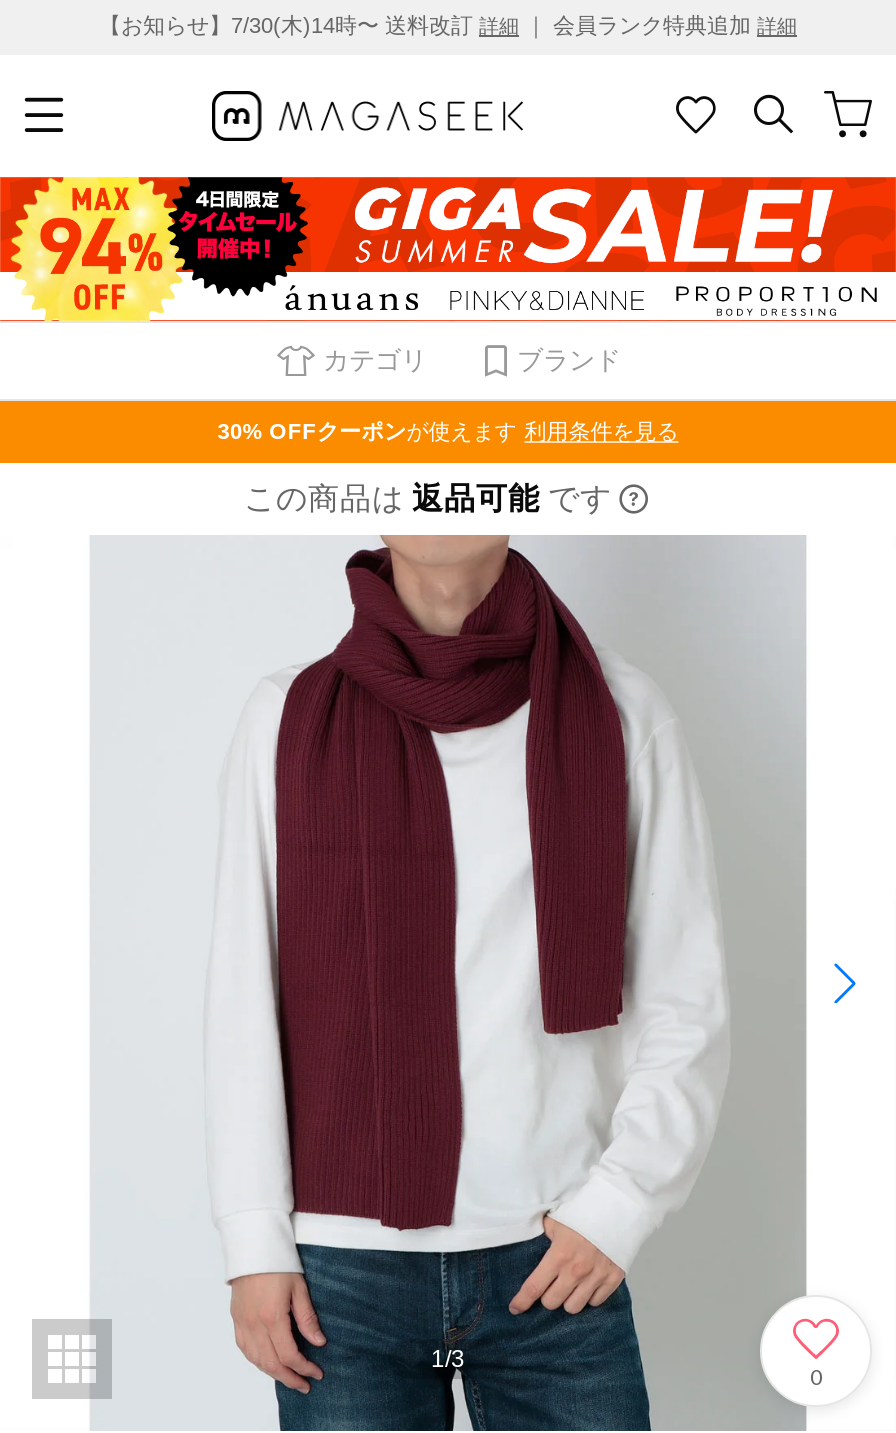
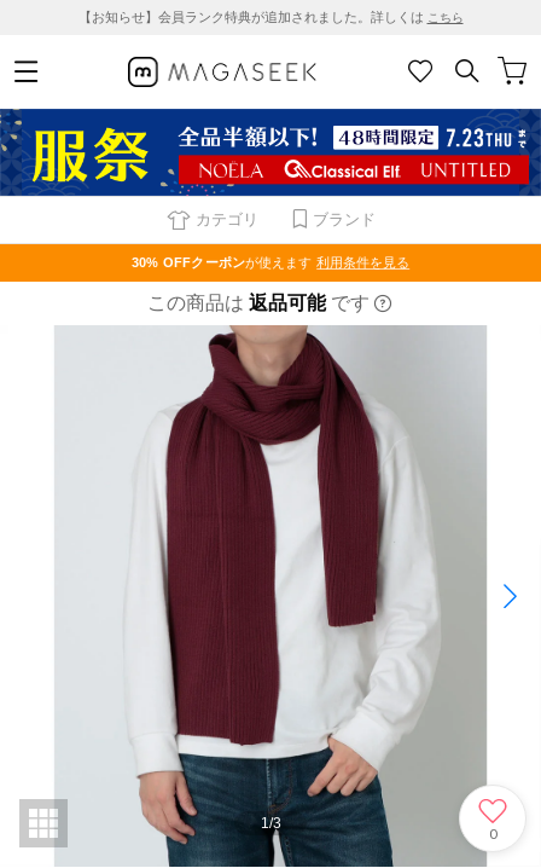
[99,13,797,37] 【お知らせ】7/30(木)14時〜 送料改訂詳細｜ 会員ランク特典追加詳細 -> [78,10,463,24] 【お知らせ】会員ランク特典が追加されました。詳しくはこちら
[6,175,890,323] [image] -> [4,108,537,197] [image]

